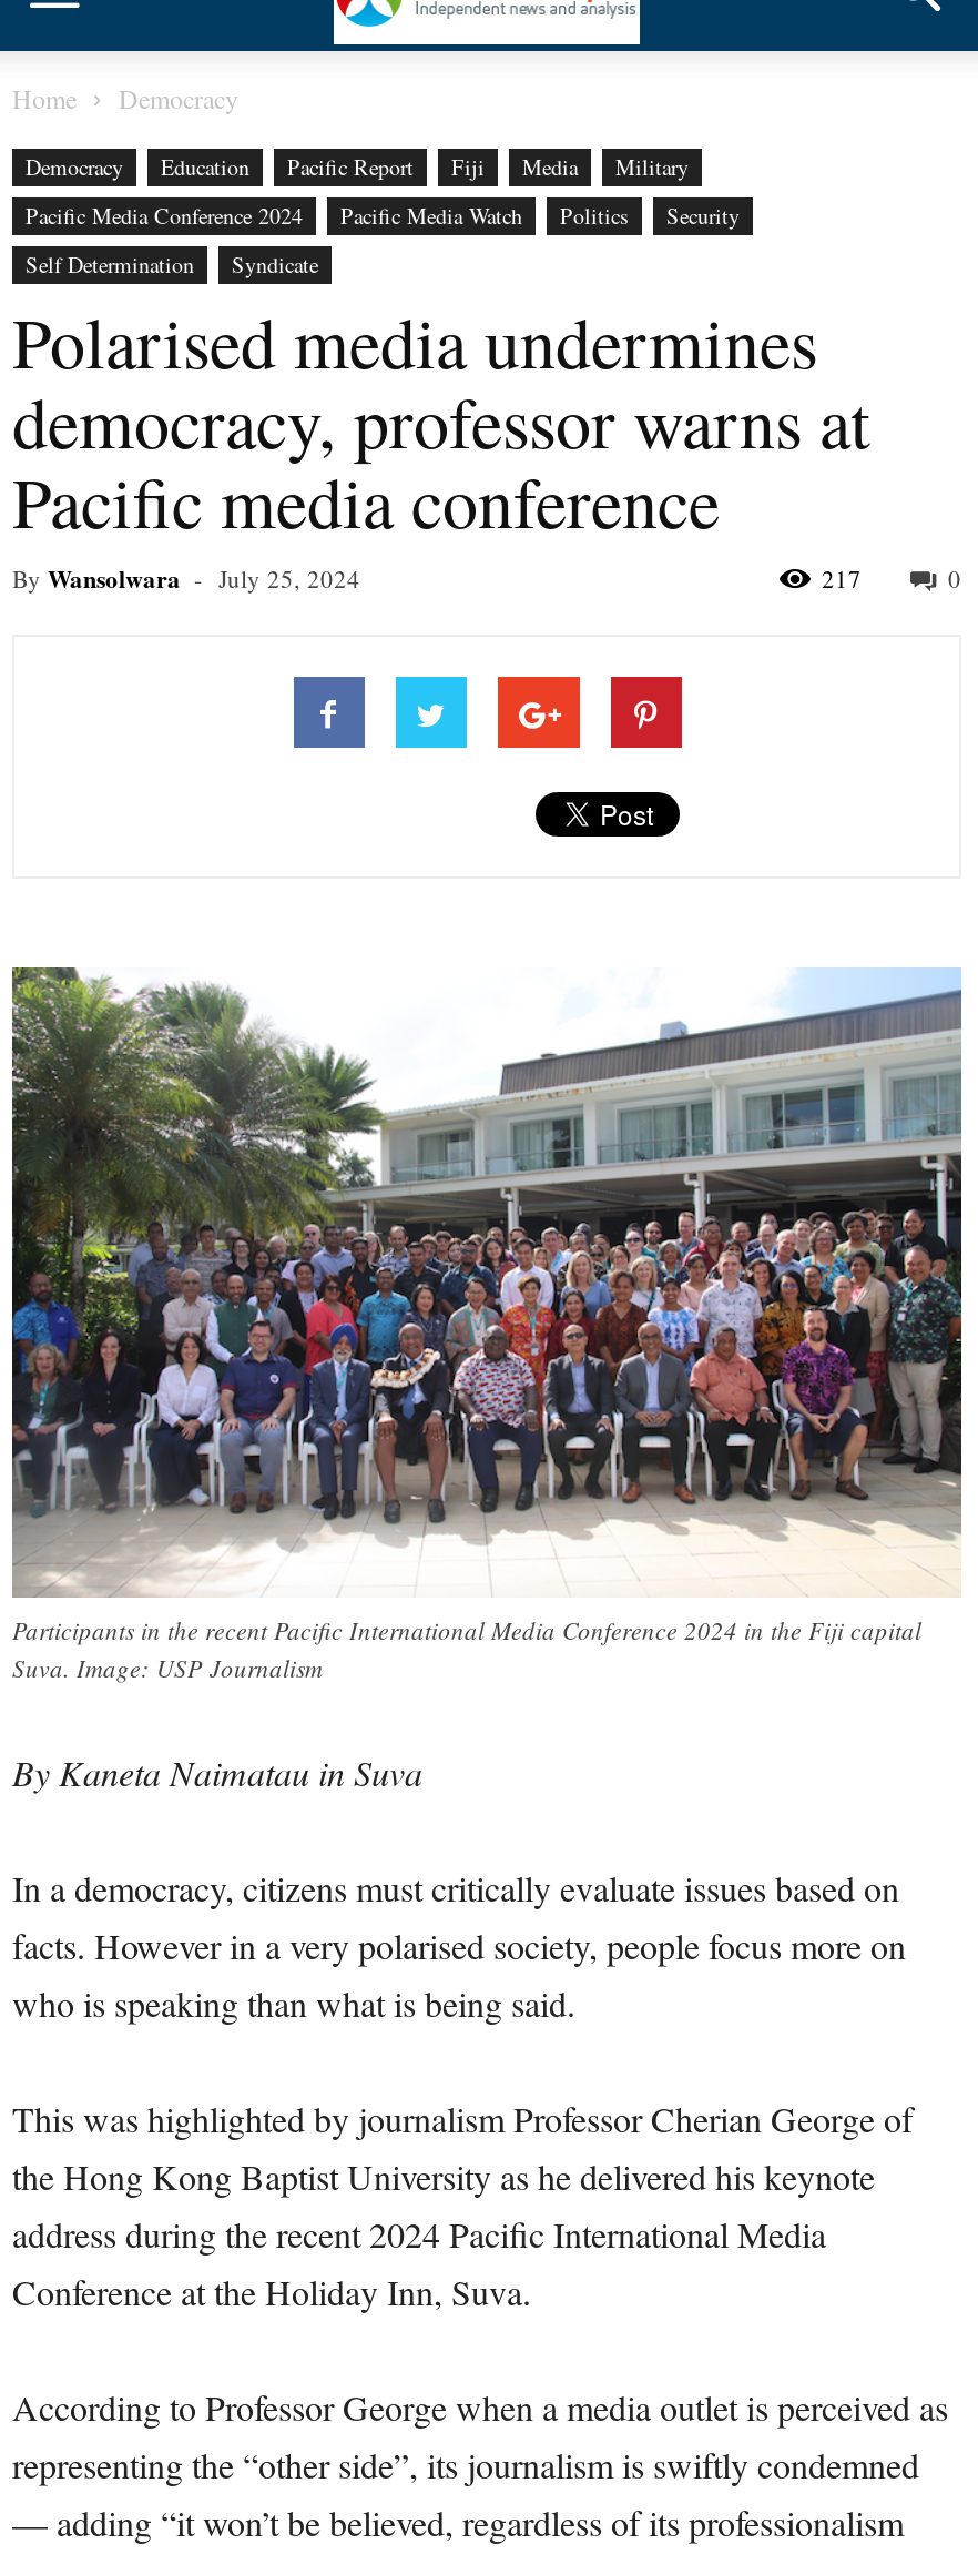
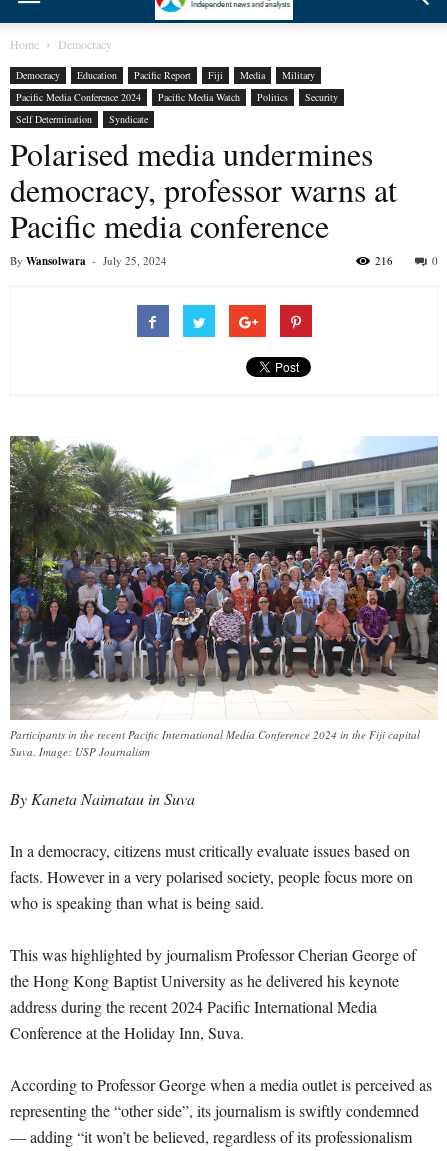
[822,561,862,595] 217 -> [375,253,393,268] 216

